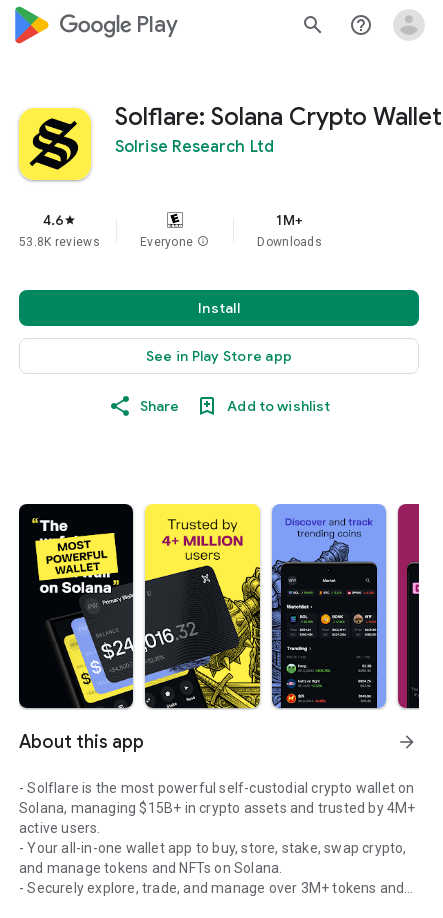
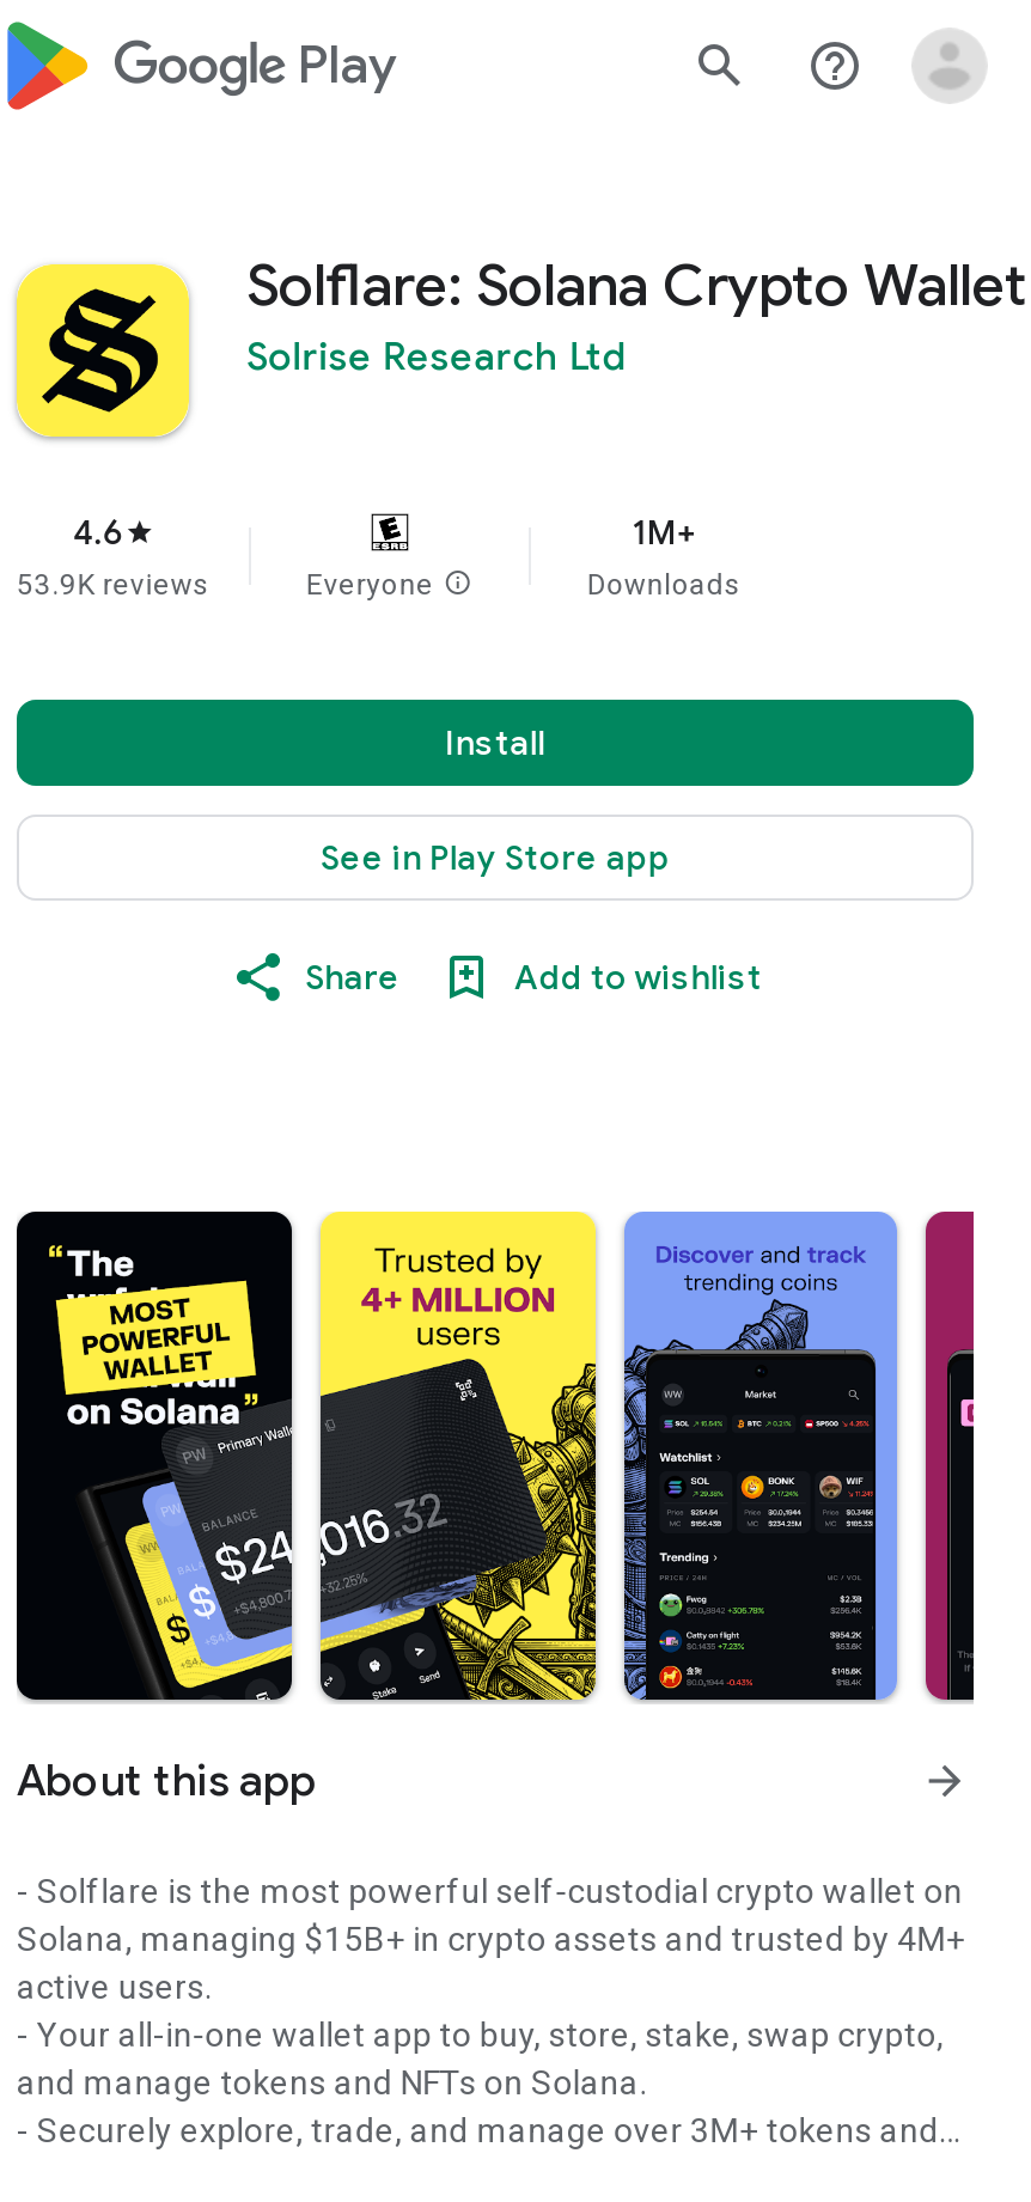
[19,235,100,249] 53.8K reviews -> [17,568,210,602] 53.9K reviews

